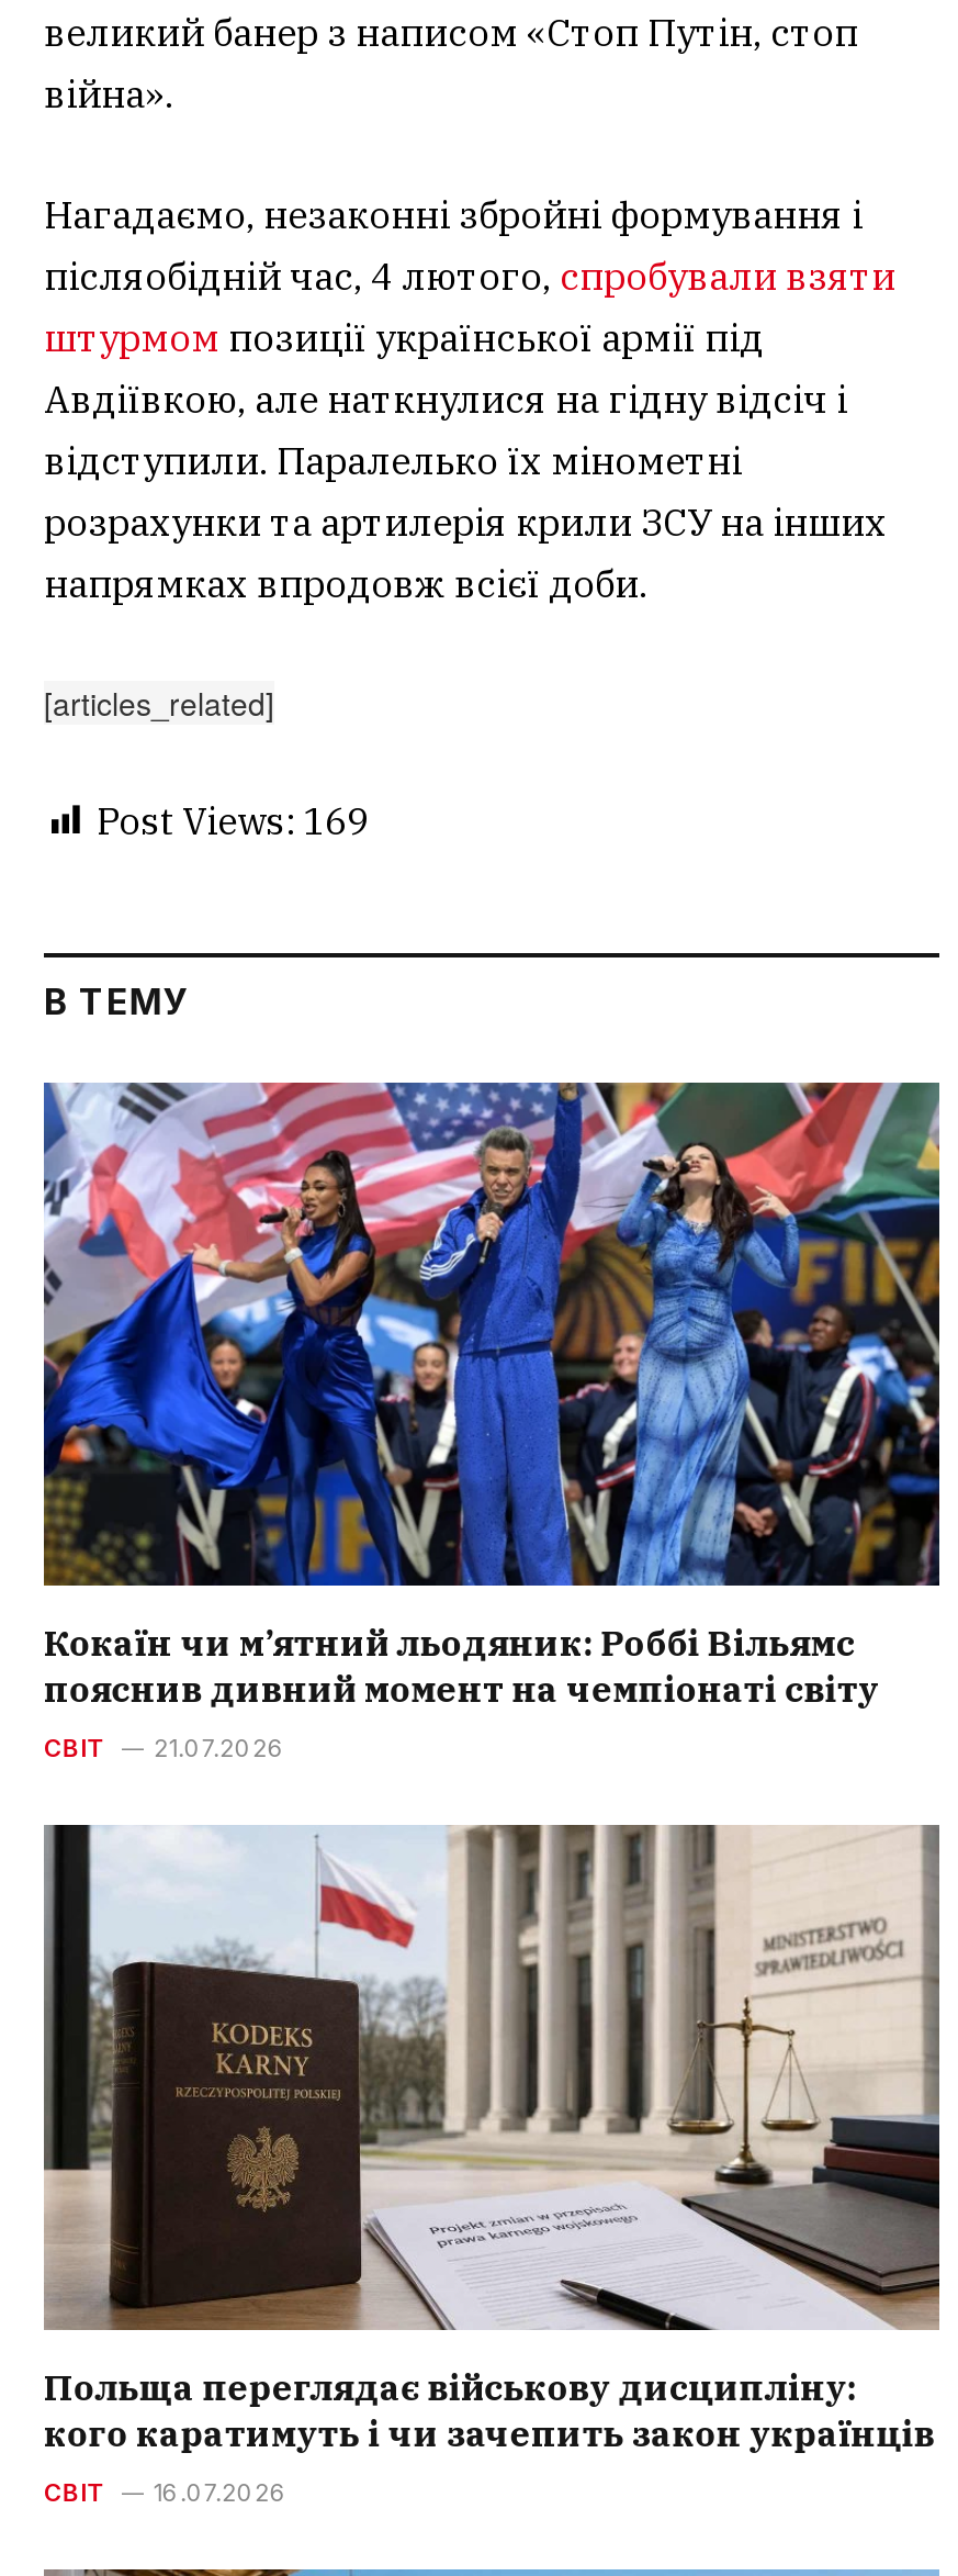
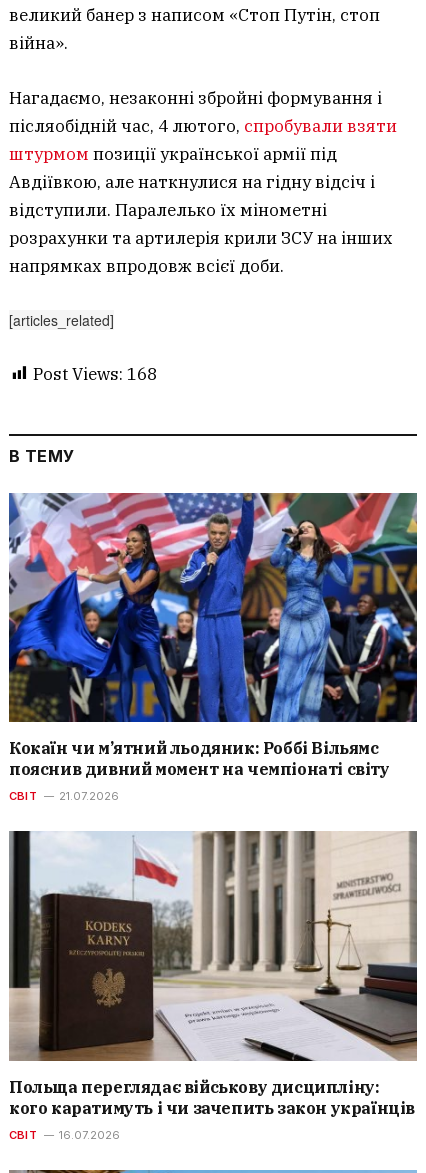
[97,797,369,845] Post Views: 169 -> [33,363,157,385] Post Views: 168

